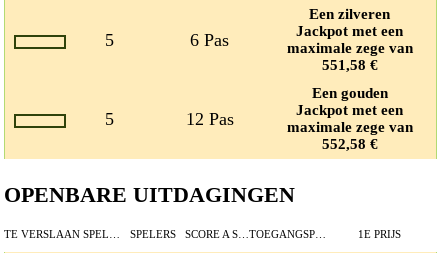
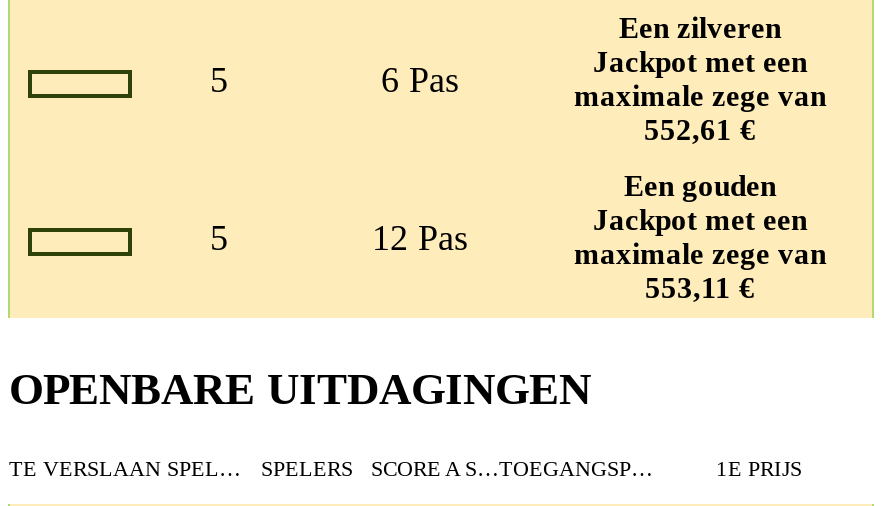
[322,57,378,73] 551,58 € -> [644,114,756,146] 552,61 €
[322,136,378,152] 552,58 € -> [645,272,755,304] 553,11 €

